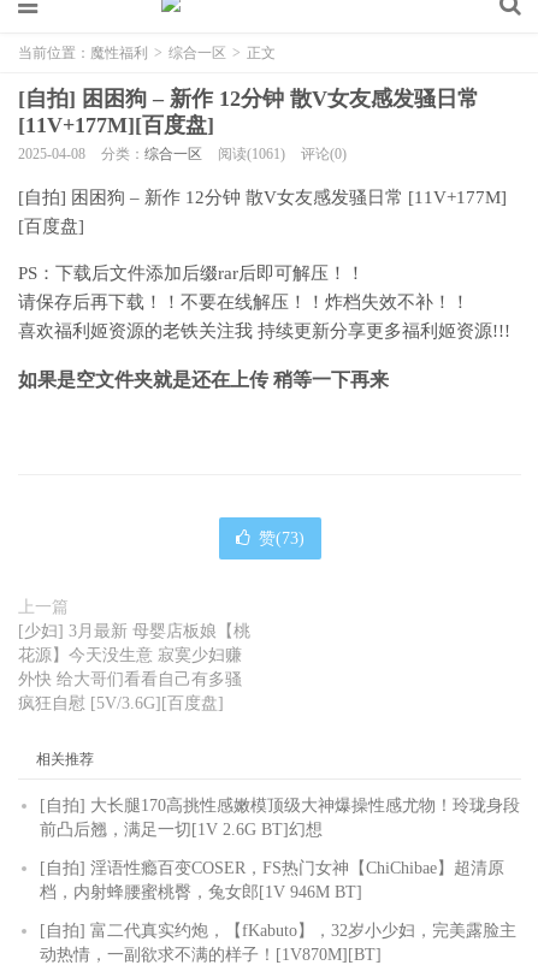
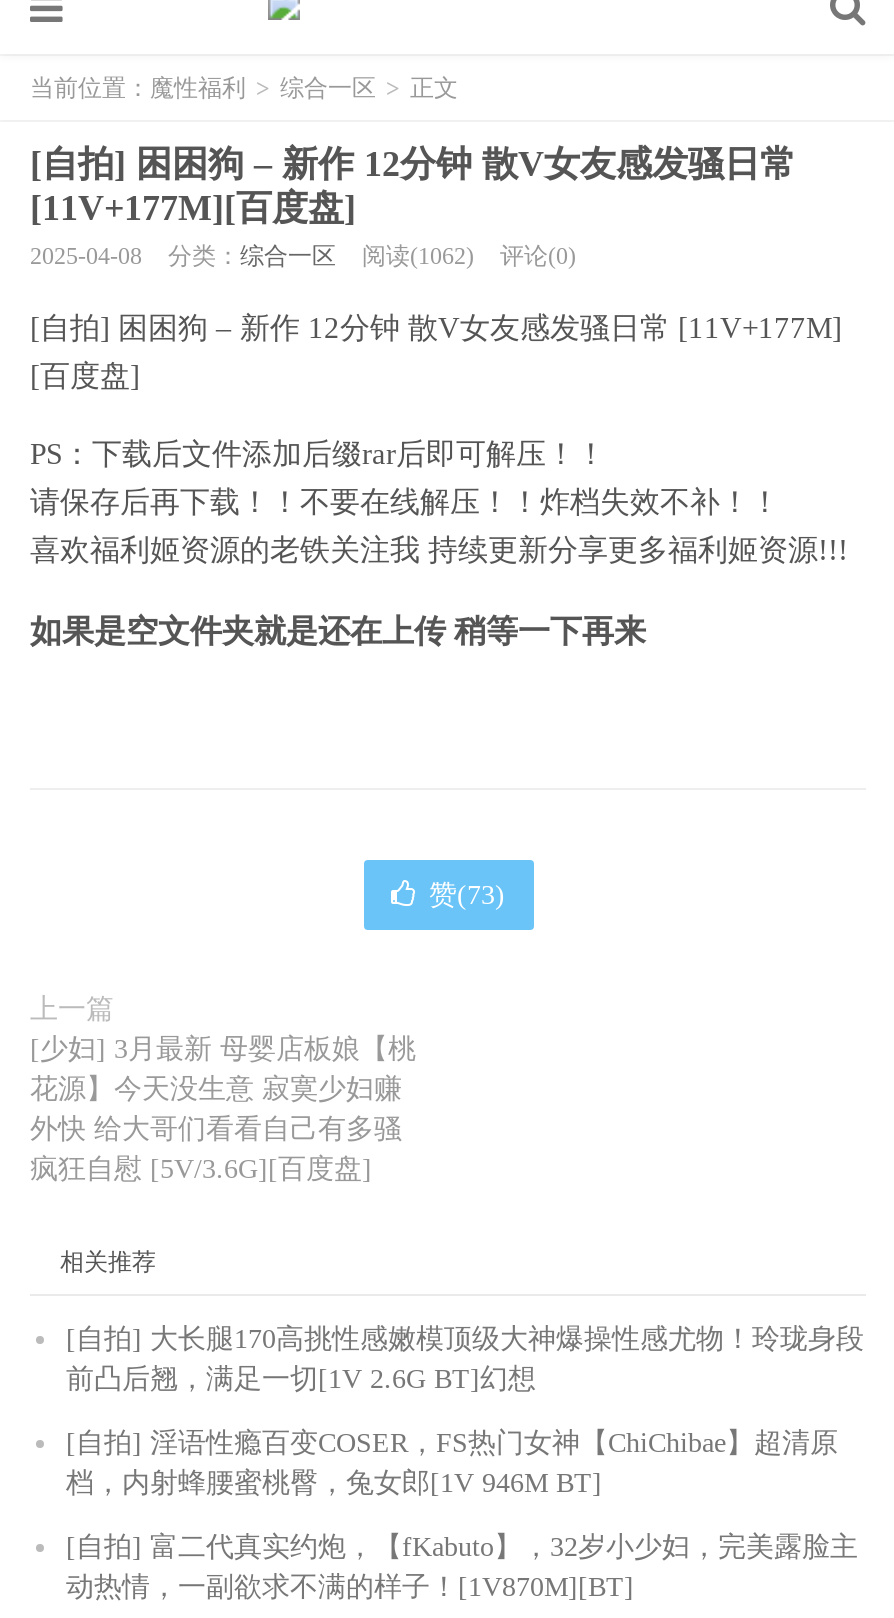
[18,146,347,162] 2025-04-08 分类：综合一区 阅读(1061) 评论(0) -> [30,242,576,270] 2025-04-08 分类：综合一区 阅读(1062) 评论(0)

